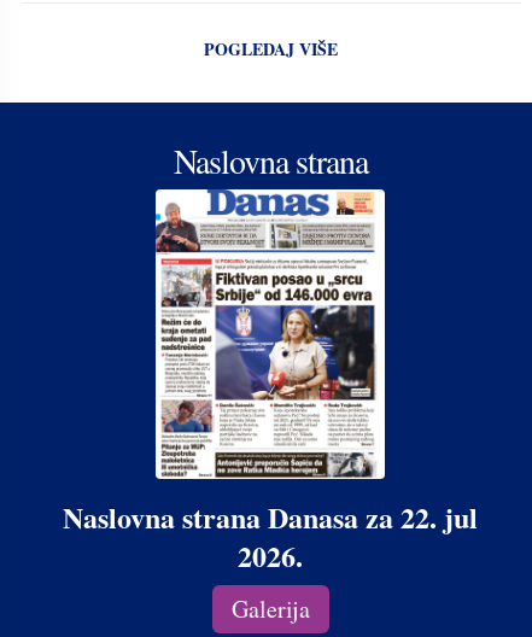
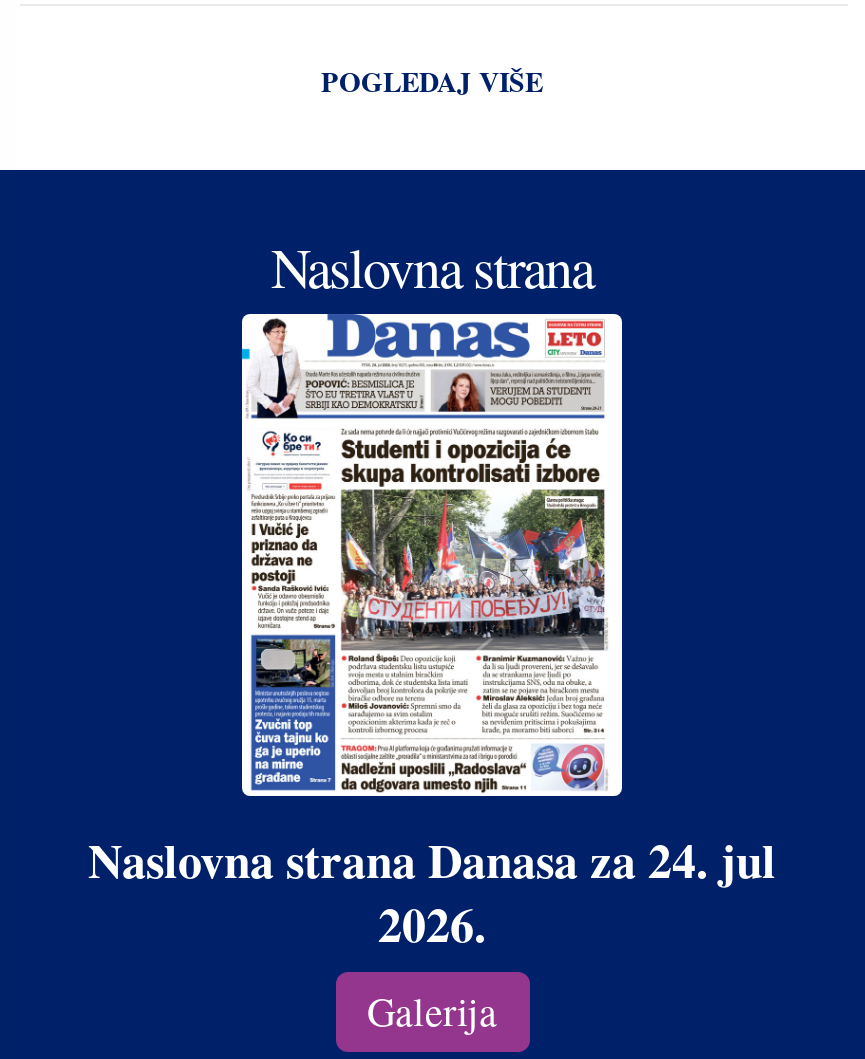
[63,191,478,538] [image] | Naslovna strana Danasa za 22. jul -> [88,316,776,894] [image] | Naslovna strana Danasa za 24. jul

